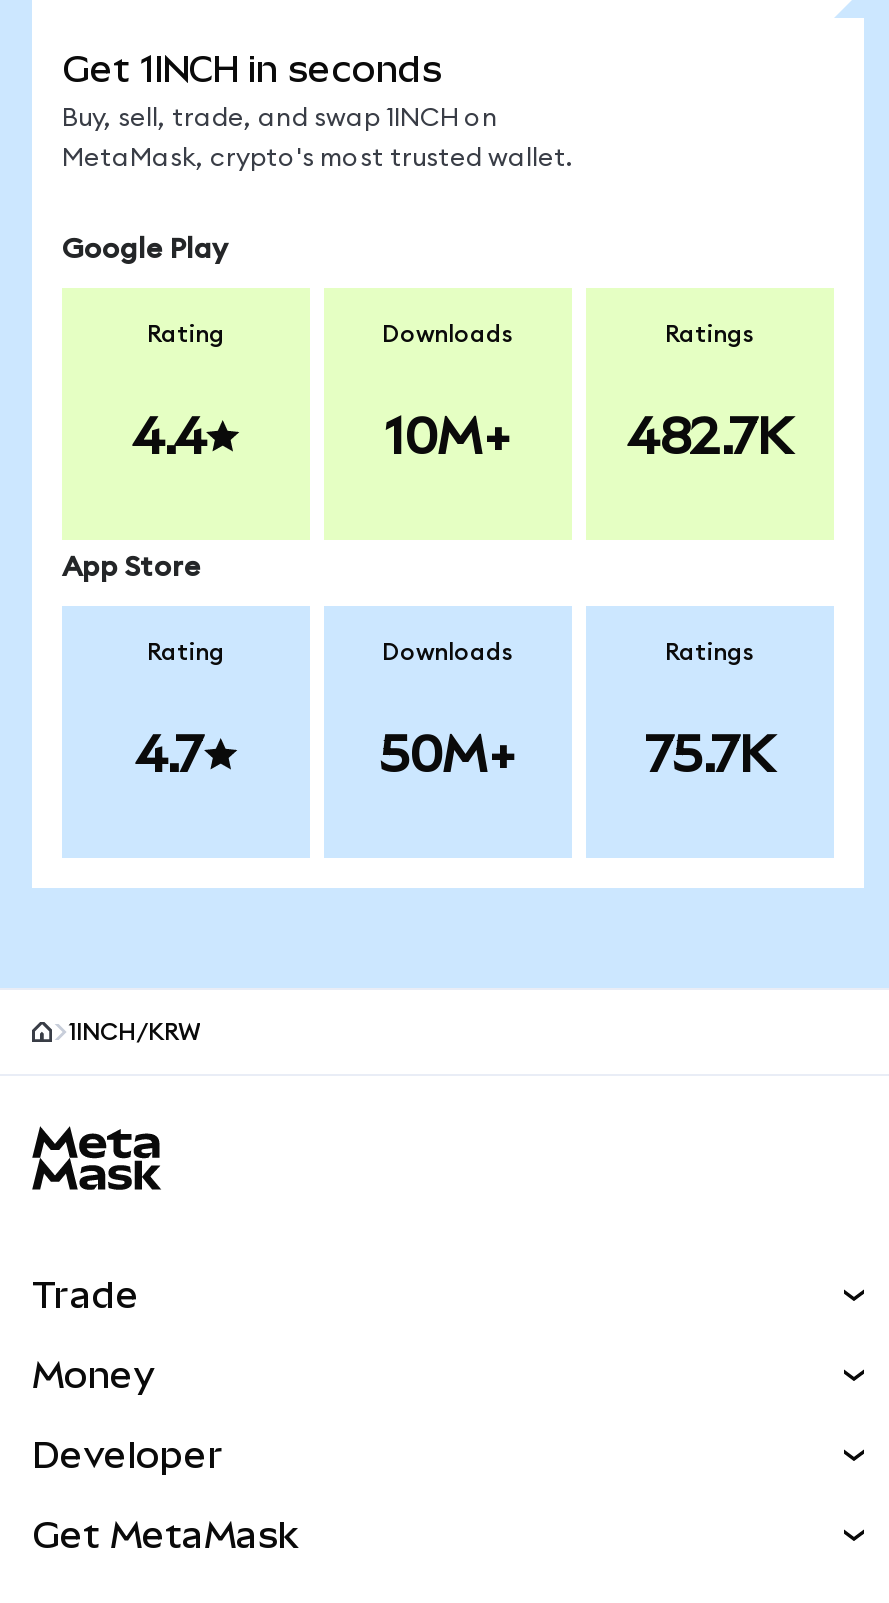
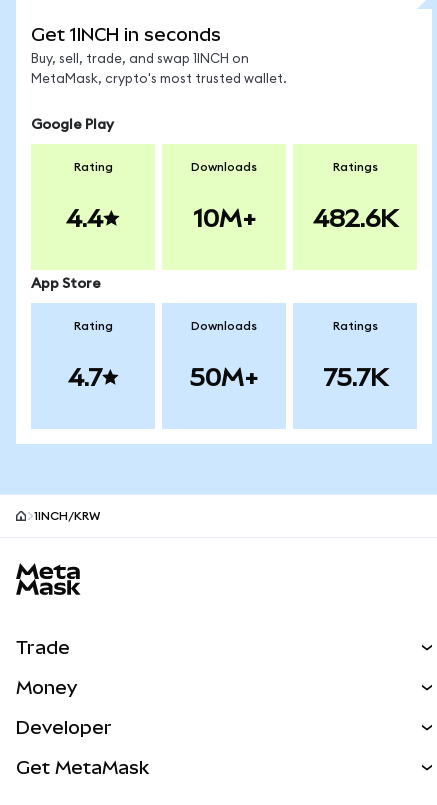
[627,408,793,464] 482.7K -> [312,204,397,232] 482.6K

